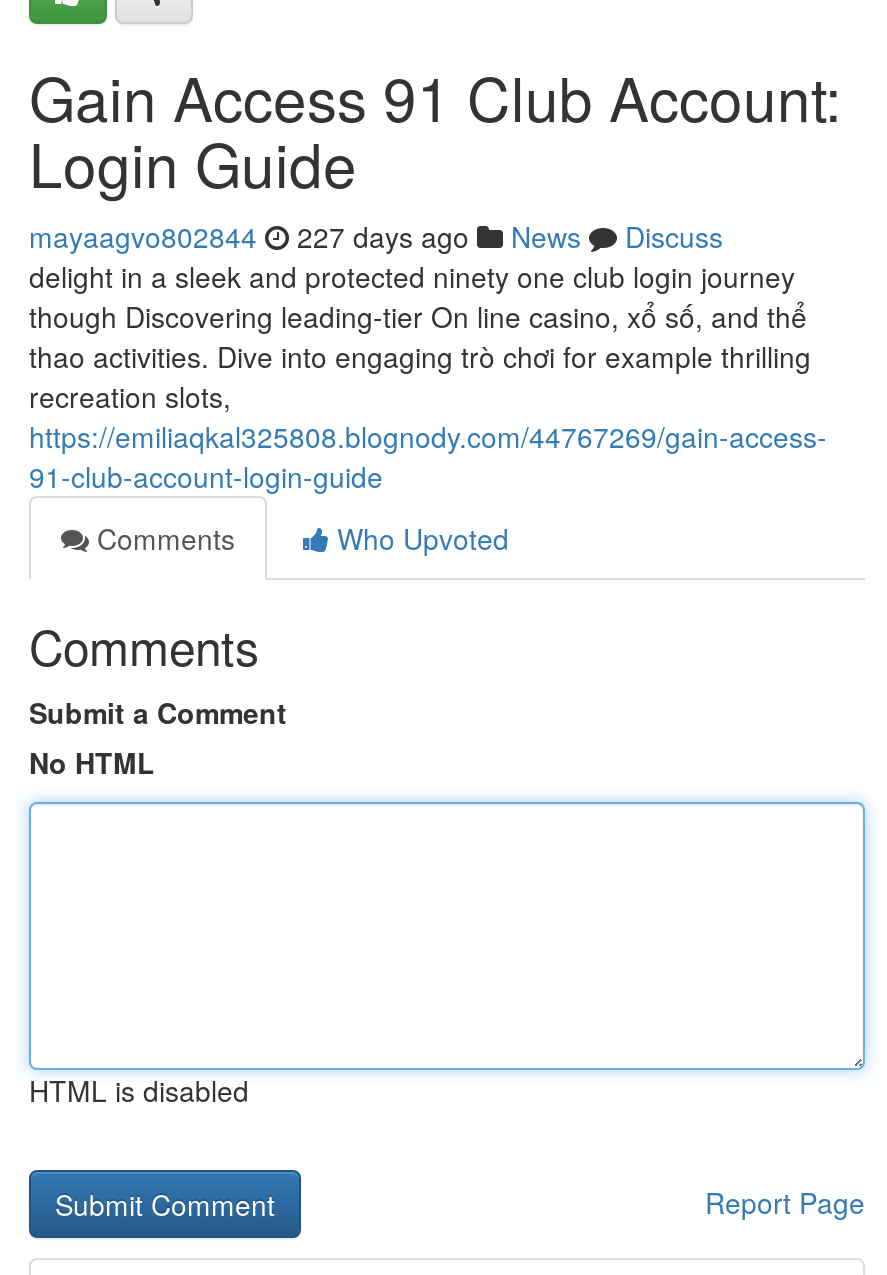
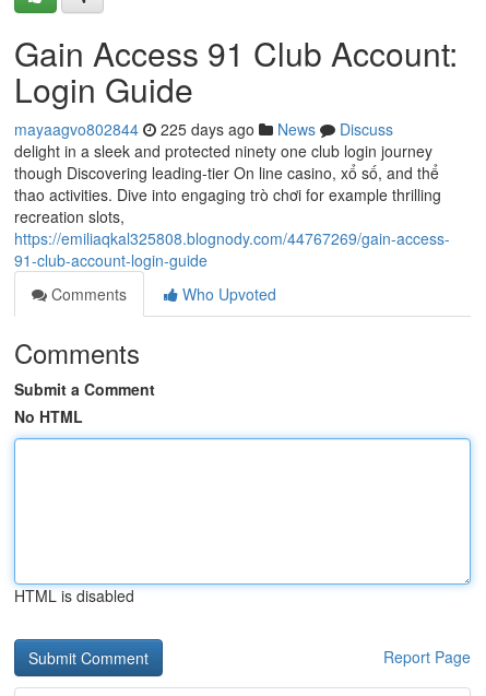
[29,216,723,256] mayaagvo802844 227 days ago News Discuss -> [14,118,393,140] mayaagvo802844 225 days ago News Discuss

